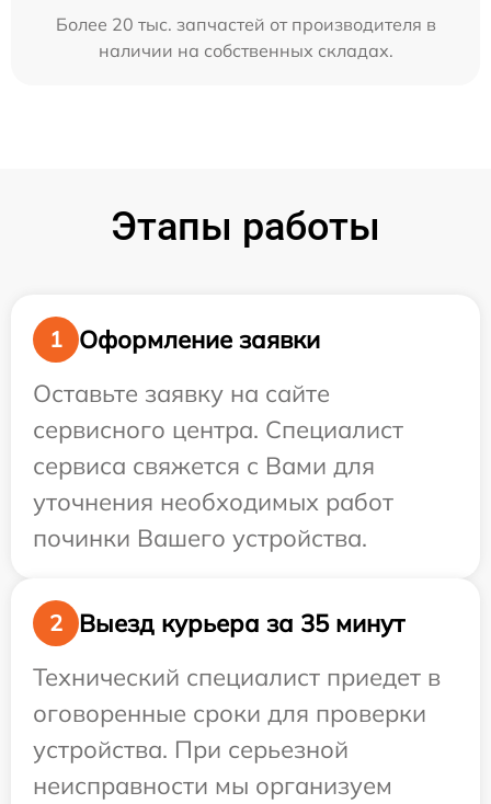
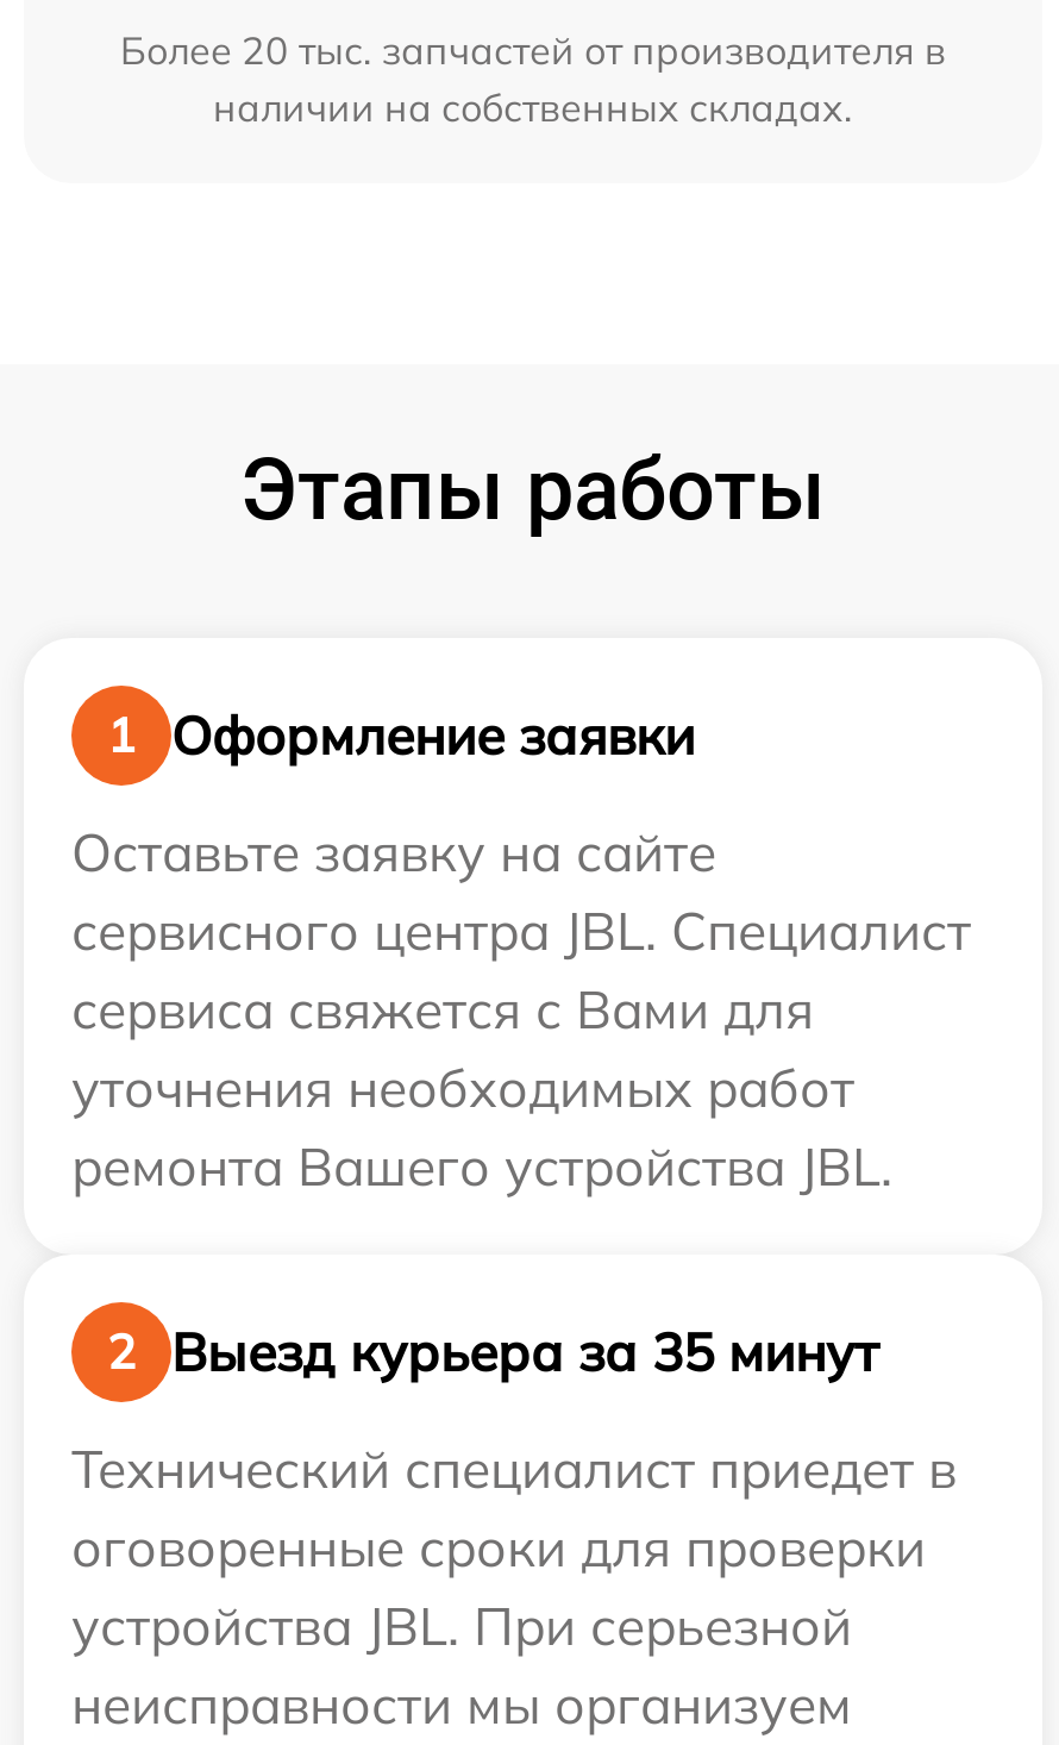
[33,414,403,445] сервисного центра. Специалист -> [71,897,971,964] сервисного центра JBL. Специалист
[33,522,367,553] починки Вашего устройства. -> [71,1133,892,1200] ремонта Вашего устройства JBL.
[33,734,349,765] устройства. При серьезной -> [71,1593,852,1659] устройства JBL. При серьезной

